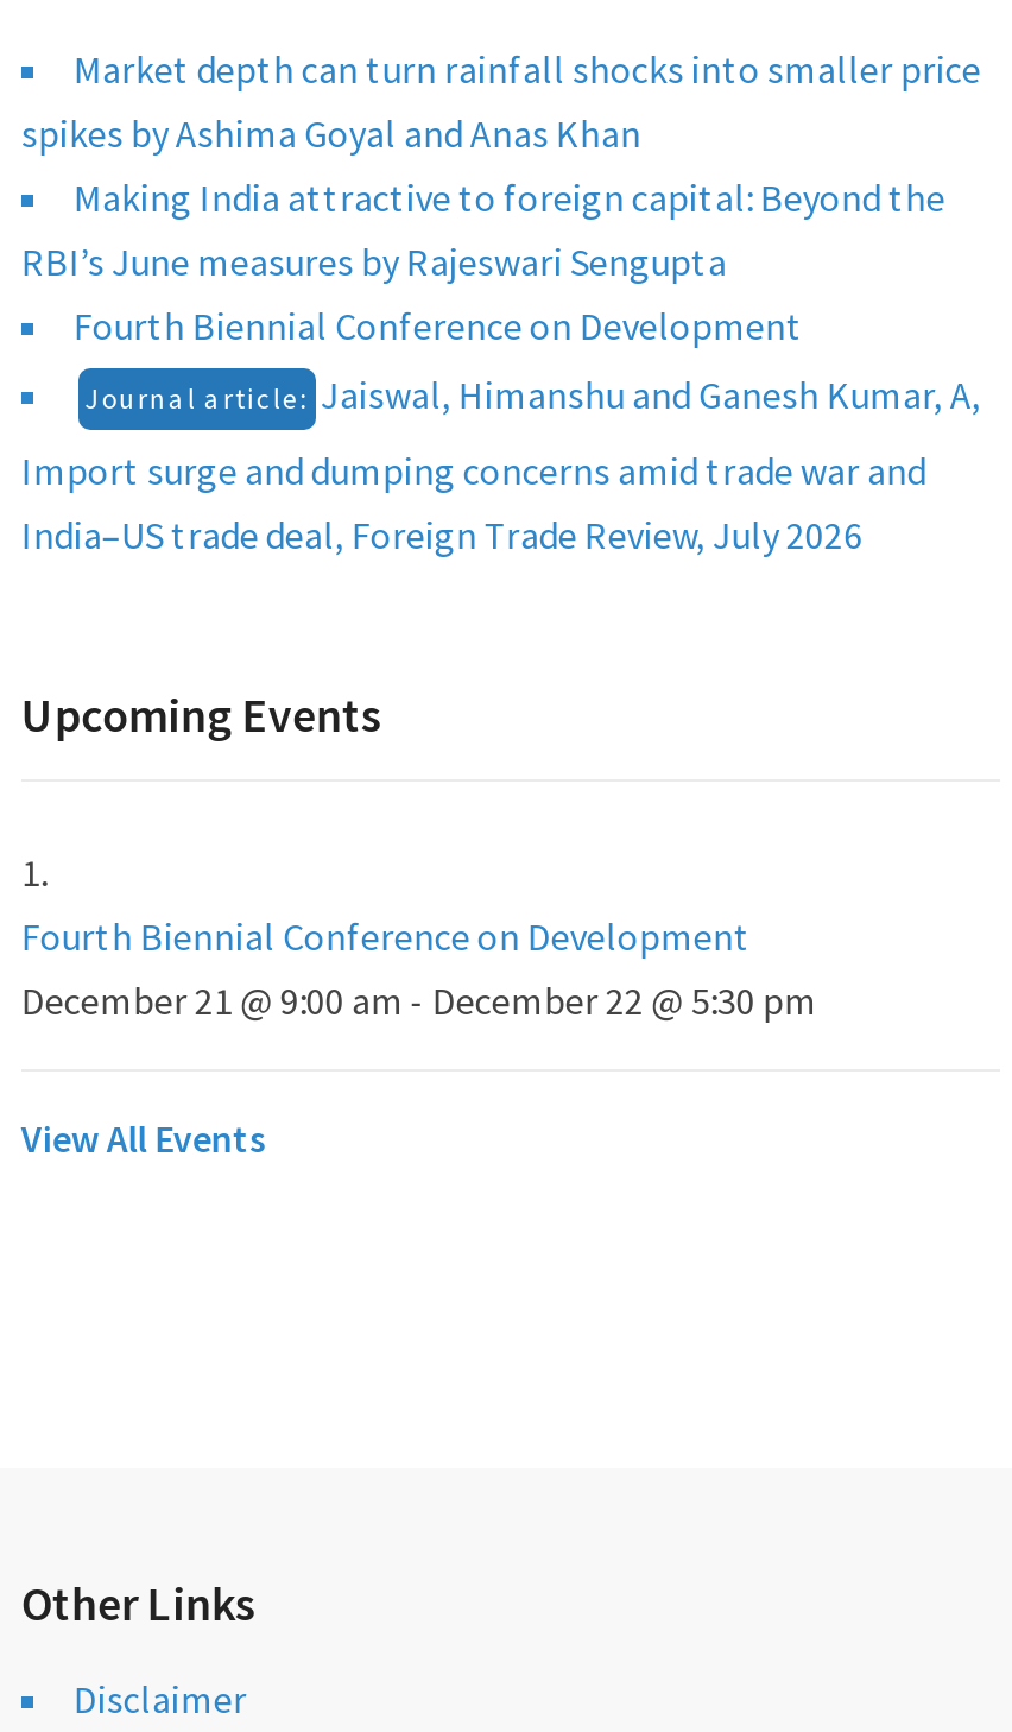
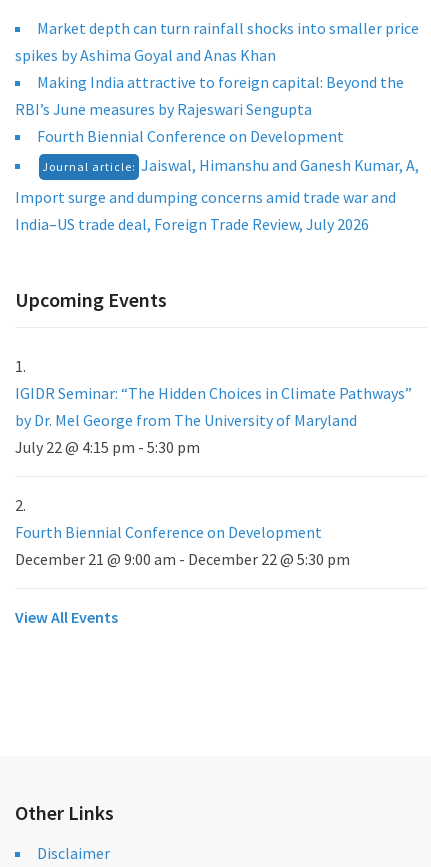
none -> [15,383,412,457] IGIDR Seminar: “The Hidden Choices in Climate Pathways” | by Dr. Mel George from The University of Maryland | July 22 @ 4:15 pm - 5:30 pm

